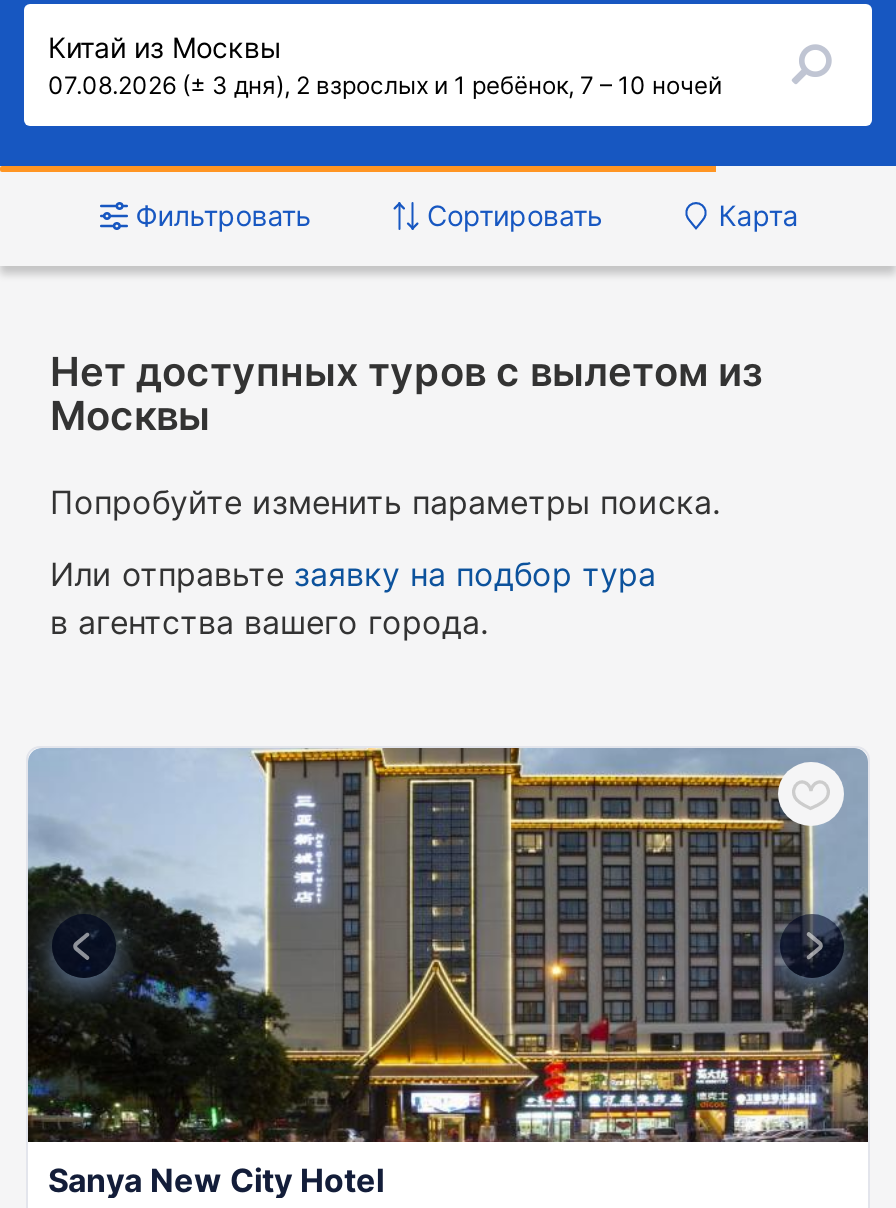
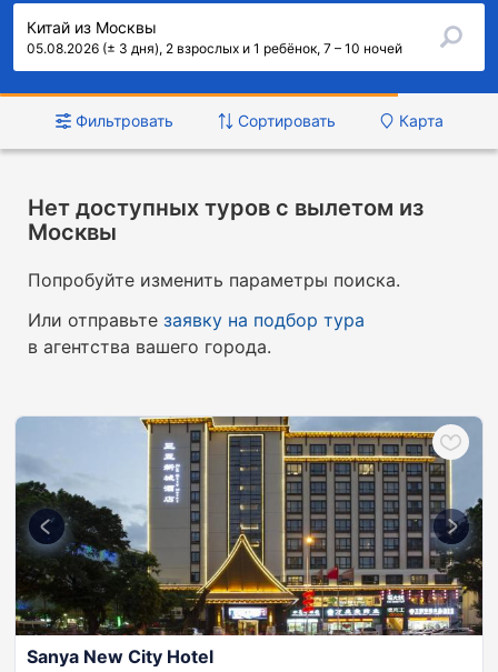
[48,70,722,100] 07.08.2026 (± 3 дня), 2 взрослых и 1 ребёнок, 7 – 10 ночей -> [27,40,402,57] 05.08.2026 (± 3 дня), 2 взрослых и 1 ребёнок, 7 – 10 ночей

